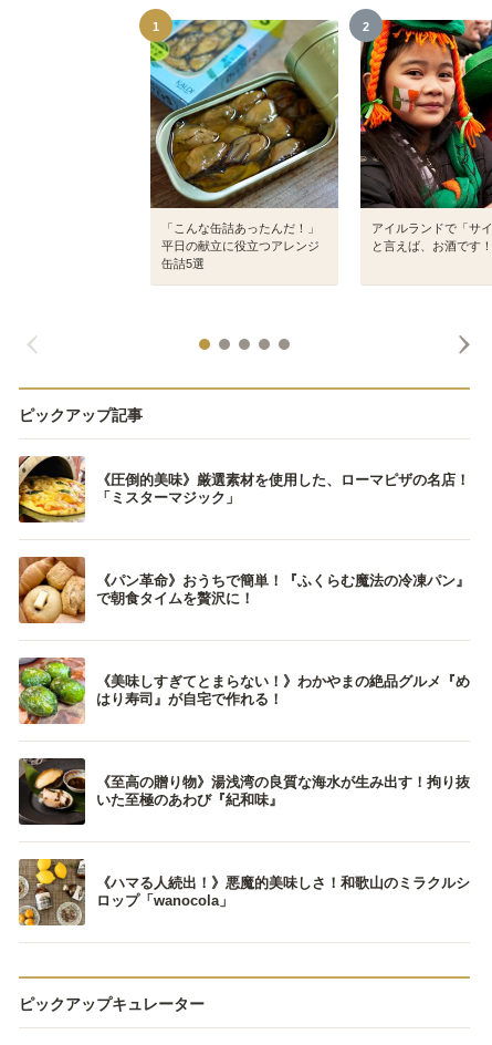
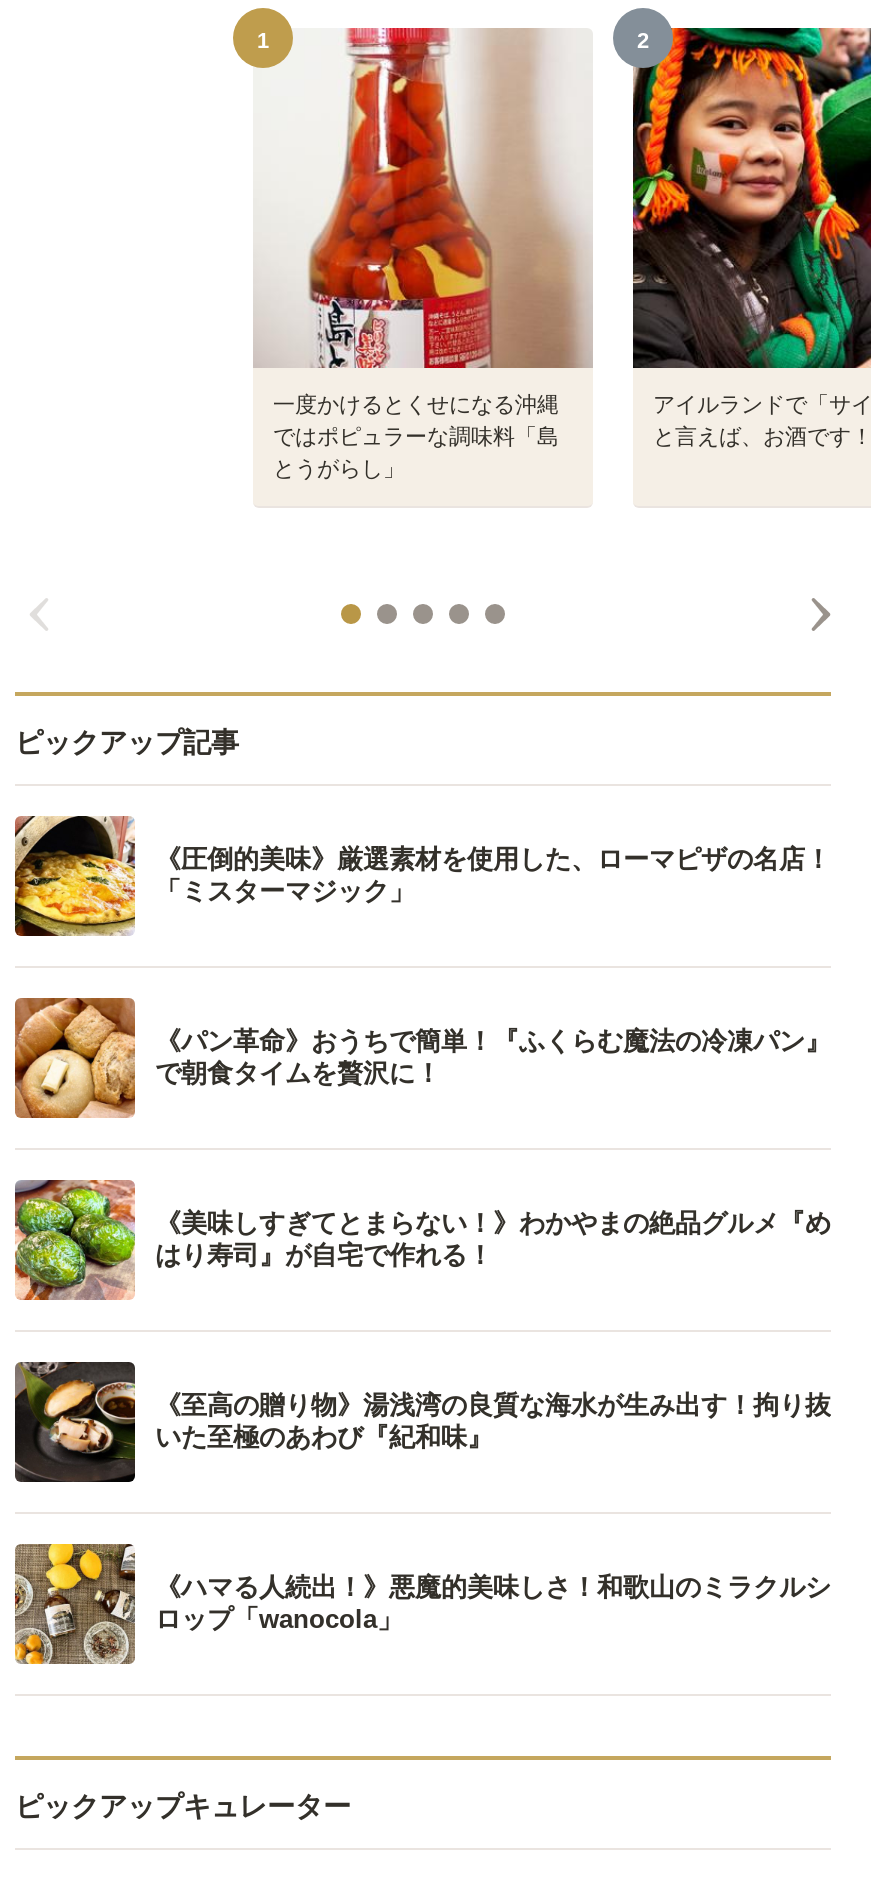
[149,19,339,270] [image] | 「こんな缶詰あったんだ！」 | 平日の献立に役立つアレンジ | 缶詰5選 -> [253,26,593,480] [image] | 一度かけるとくせになる沖縄 | ではポピュラーな調味料「島 | とうがらし」

